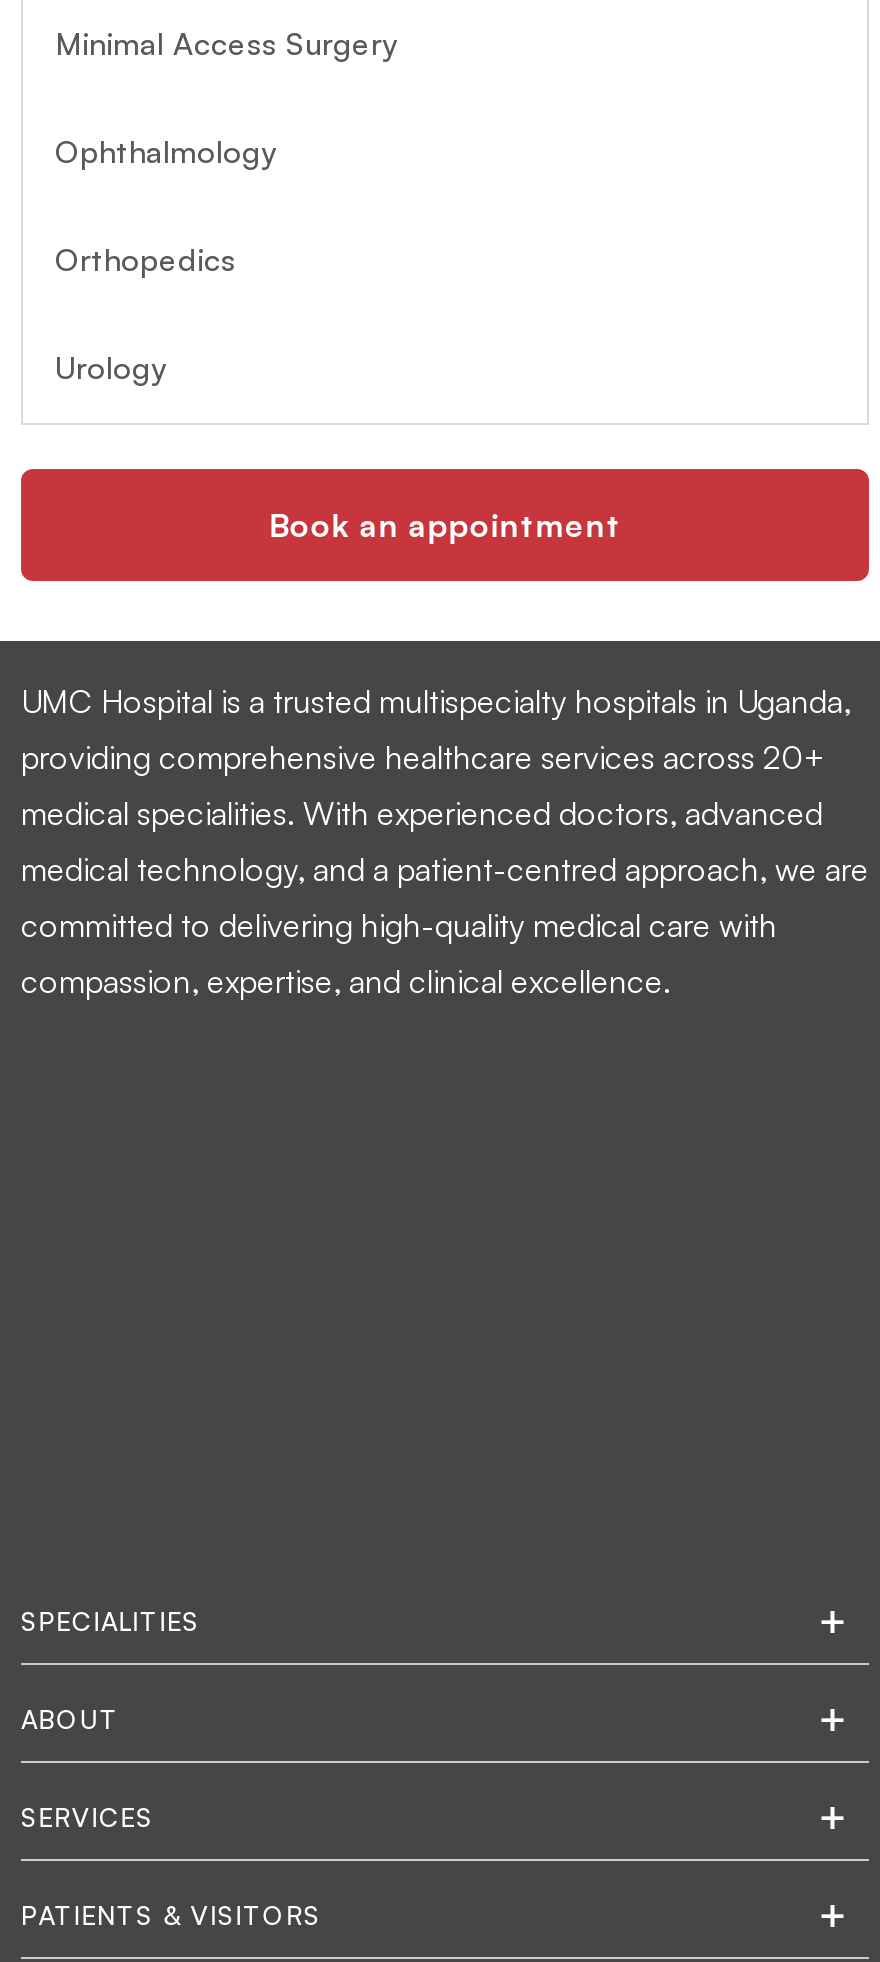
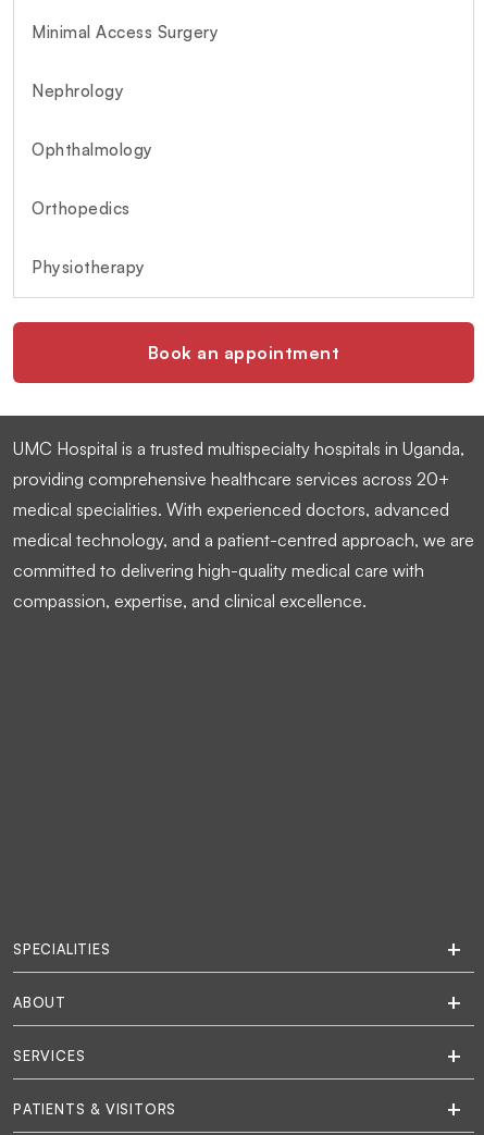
none -> [32,80,124,101] Nephrology
[55,349,168,387] Urology -> [32,257,145,277] Physiotherapy

